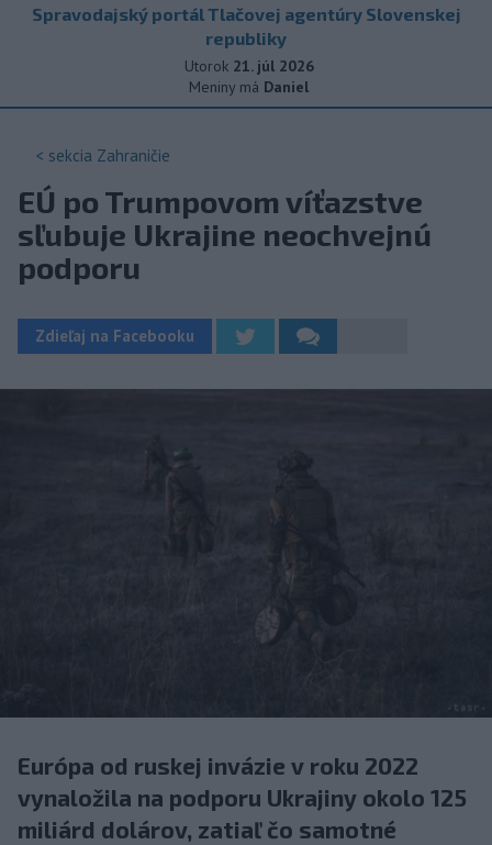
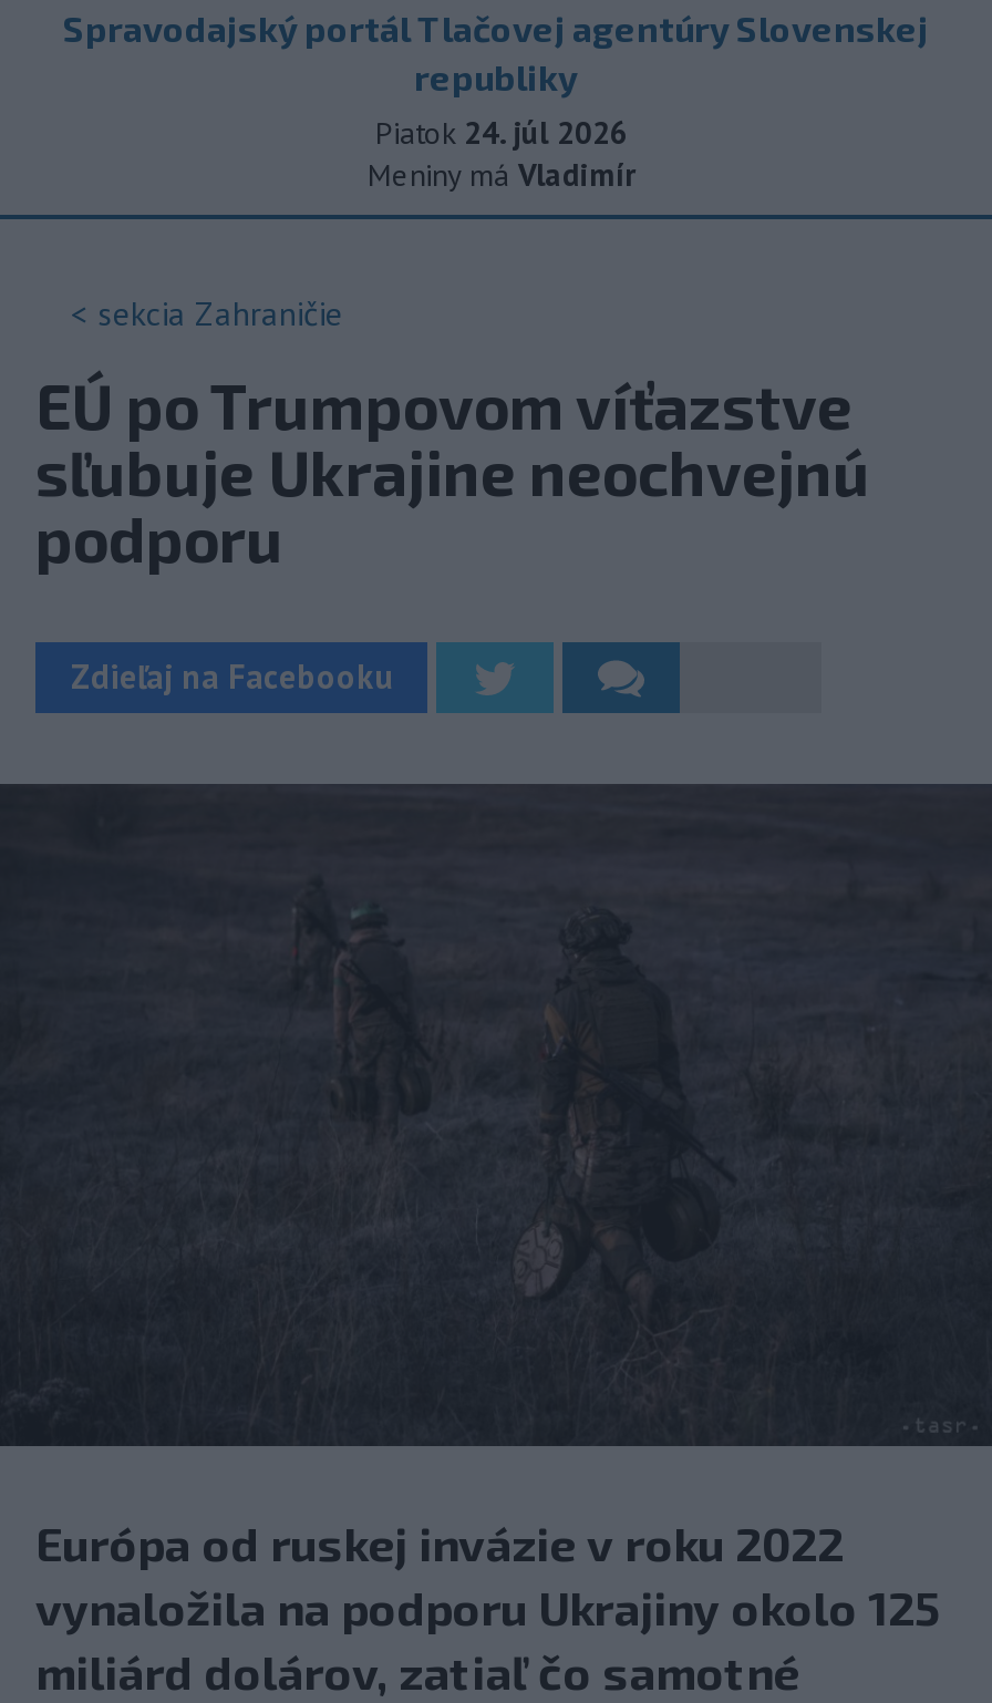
[184,56,314,76] Utorok 21. júl 2026 -> [375,113,628,153] Piatok 24. júl 2026
[189,77,309,97] Meniny má Daniel -> [368,155,635,195] Meniny má Vladimír

